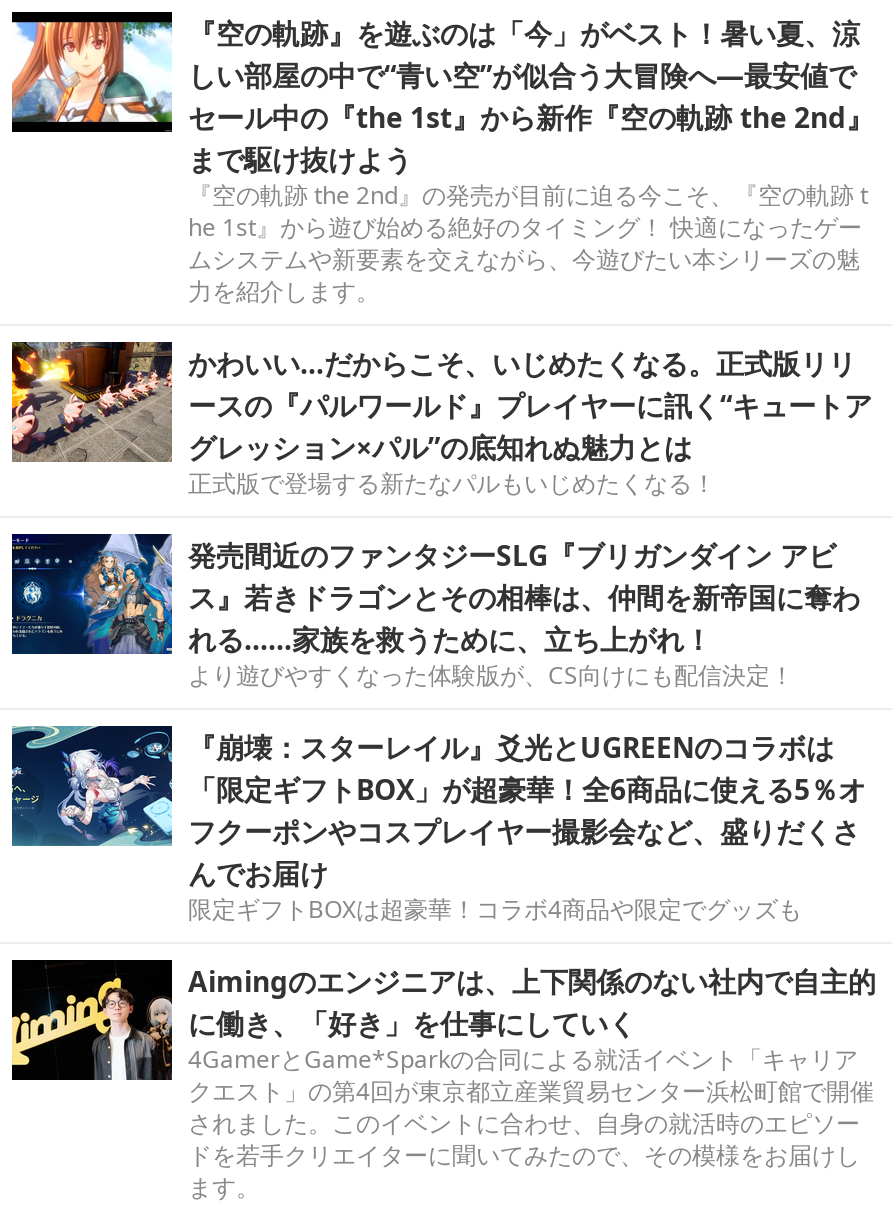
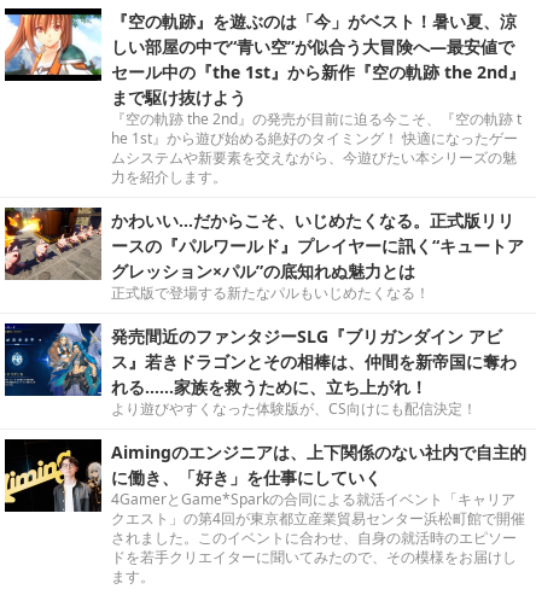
[10,724,866,927] [image] | 『崩壊：スターレイル』爻光とUGREENのコラボは | 「限定ギフトBOX」が超豪華！全6商品に使える5％オ | フクーポンやコスプレイヤー撮影会など、盛りだくさ | んでお届け | 限定ギフトBOXは超豪華！コラボ4商品や限定でグッズも -> none

